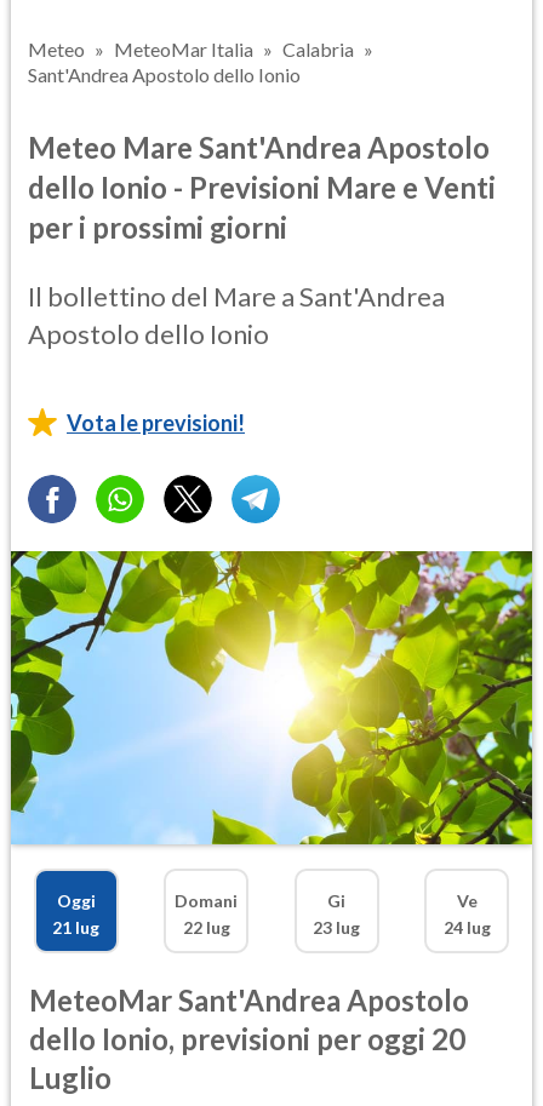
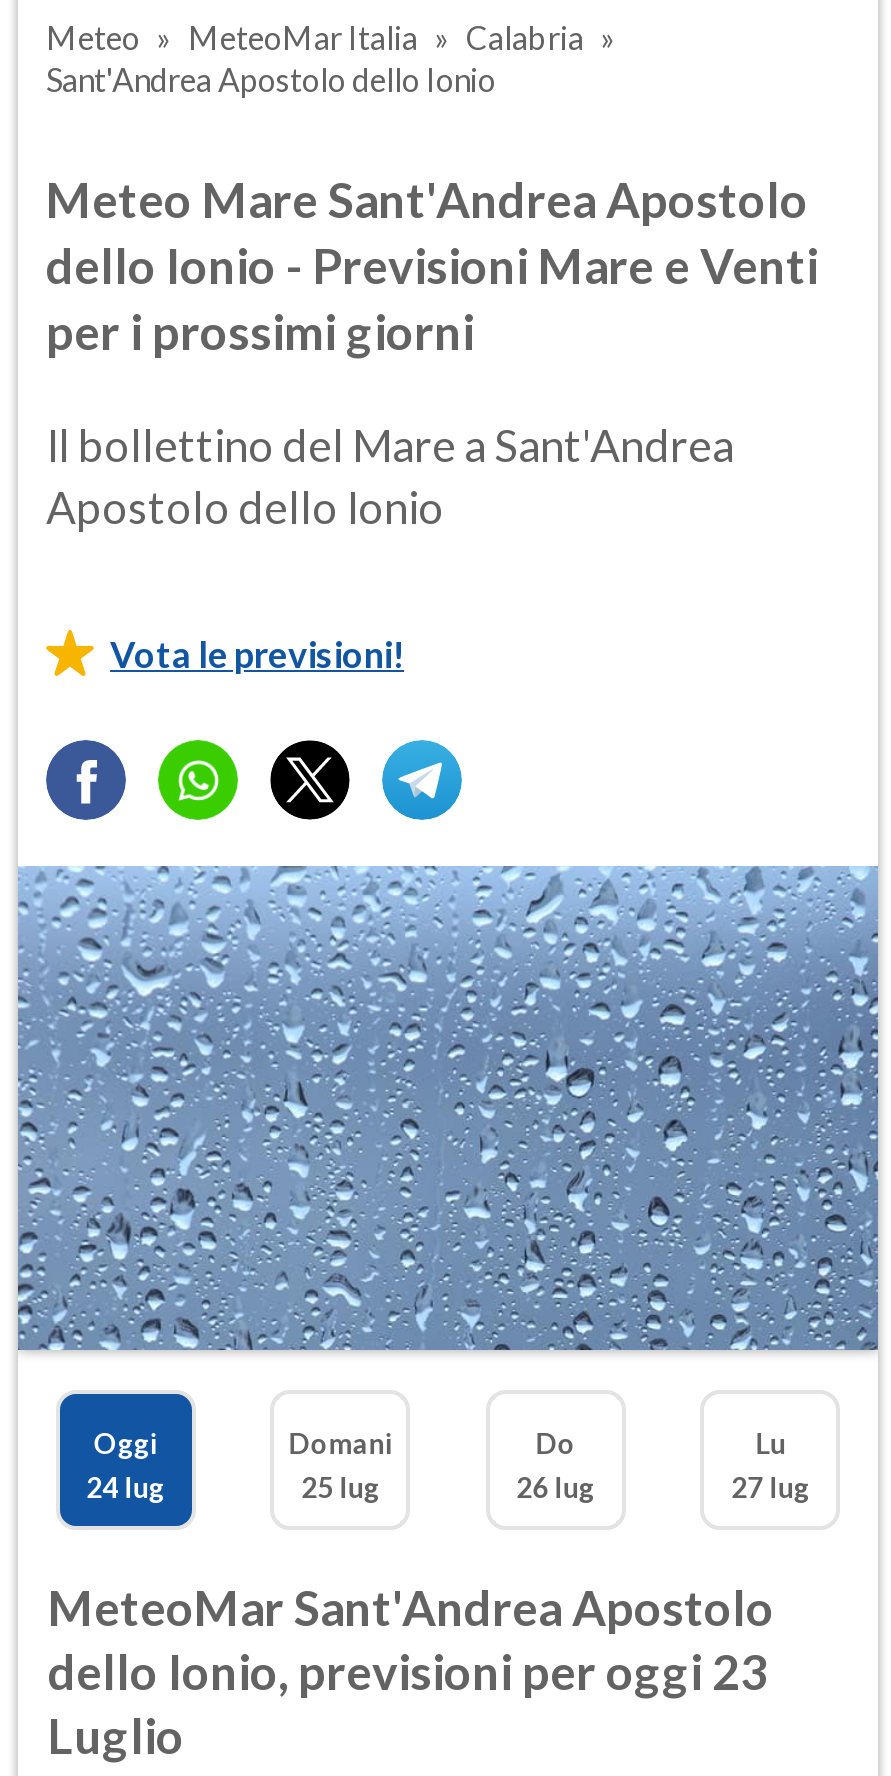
[10,550,533,937] [image] | Gi | 23 lug -> [16,864,880,1504] [image] | Do | 26 lug
[443,890,491,937] Ve | 24 lug -> [732,1426,810,1504] Lu | 27 lug
[52,917,100,937] 21 lug -> [86,1470,164,1504] 24 lug
[183,917,230,937] 22 lug -> [302,1470,380,1504] 25 lug
[29,1021,465,1056] dello Ionio, previsioni per oggi 20 -> [48,1642,768,1700] dello Ionio, previsioni per oggi 23

